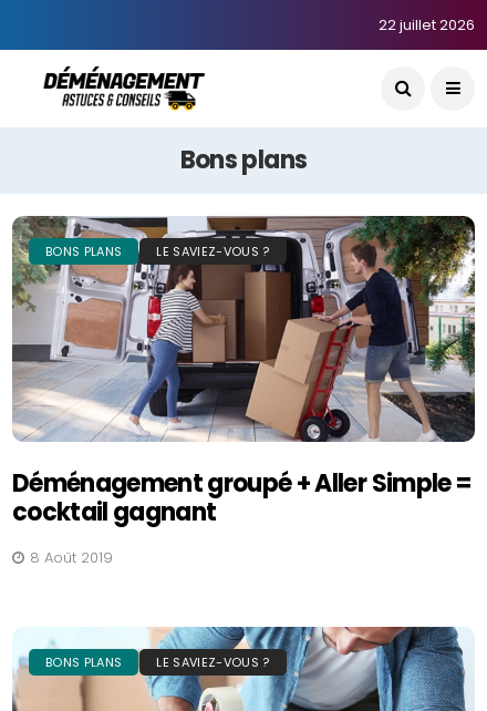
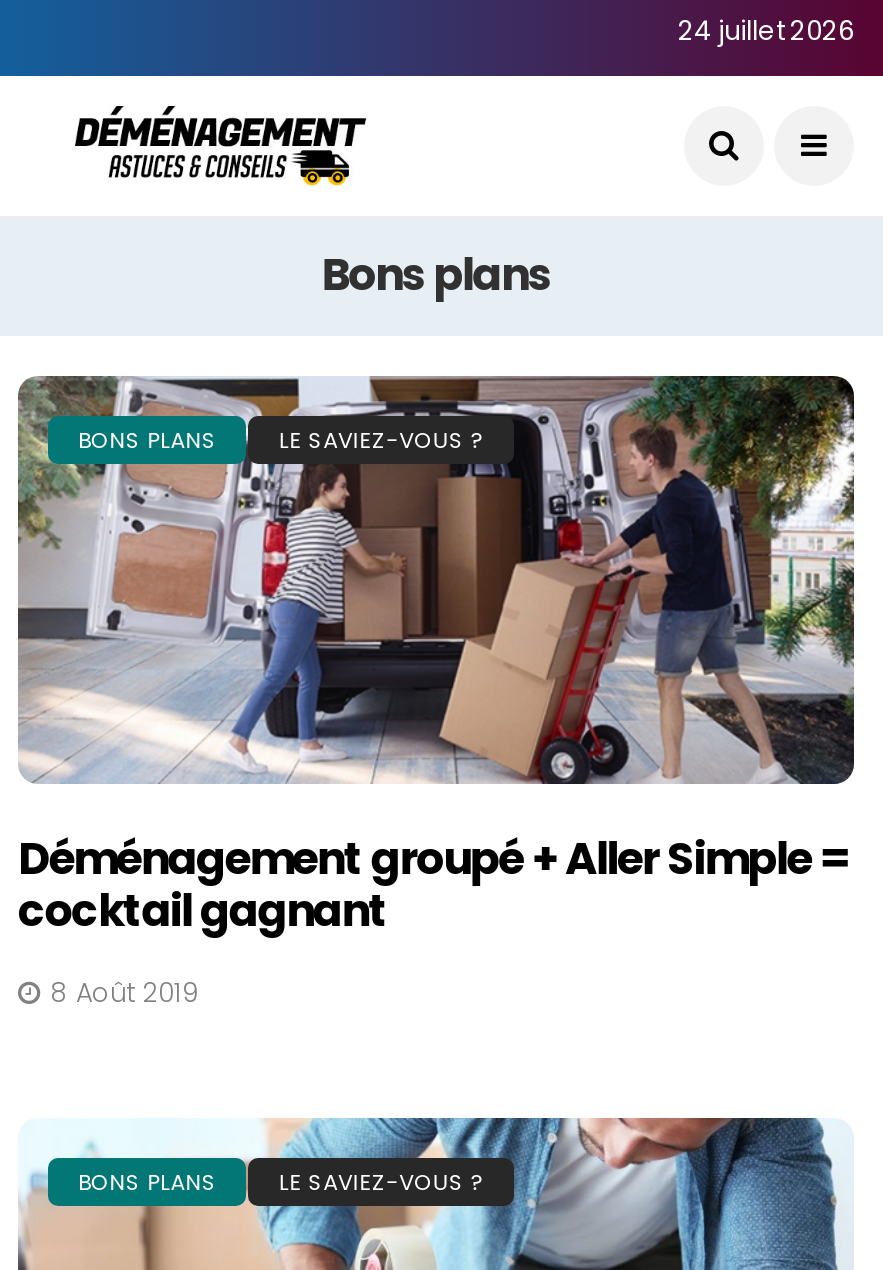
[379,14,475,35] 22 juillet 2026 -> [678,12,854,50] 24 juillet 2026

